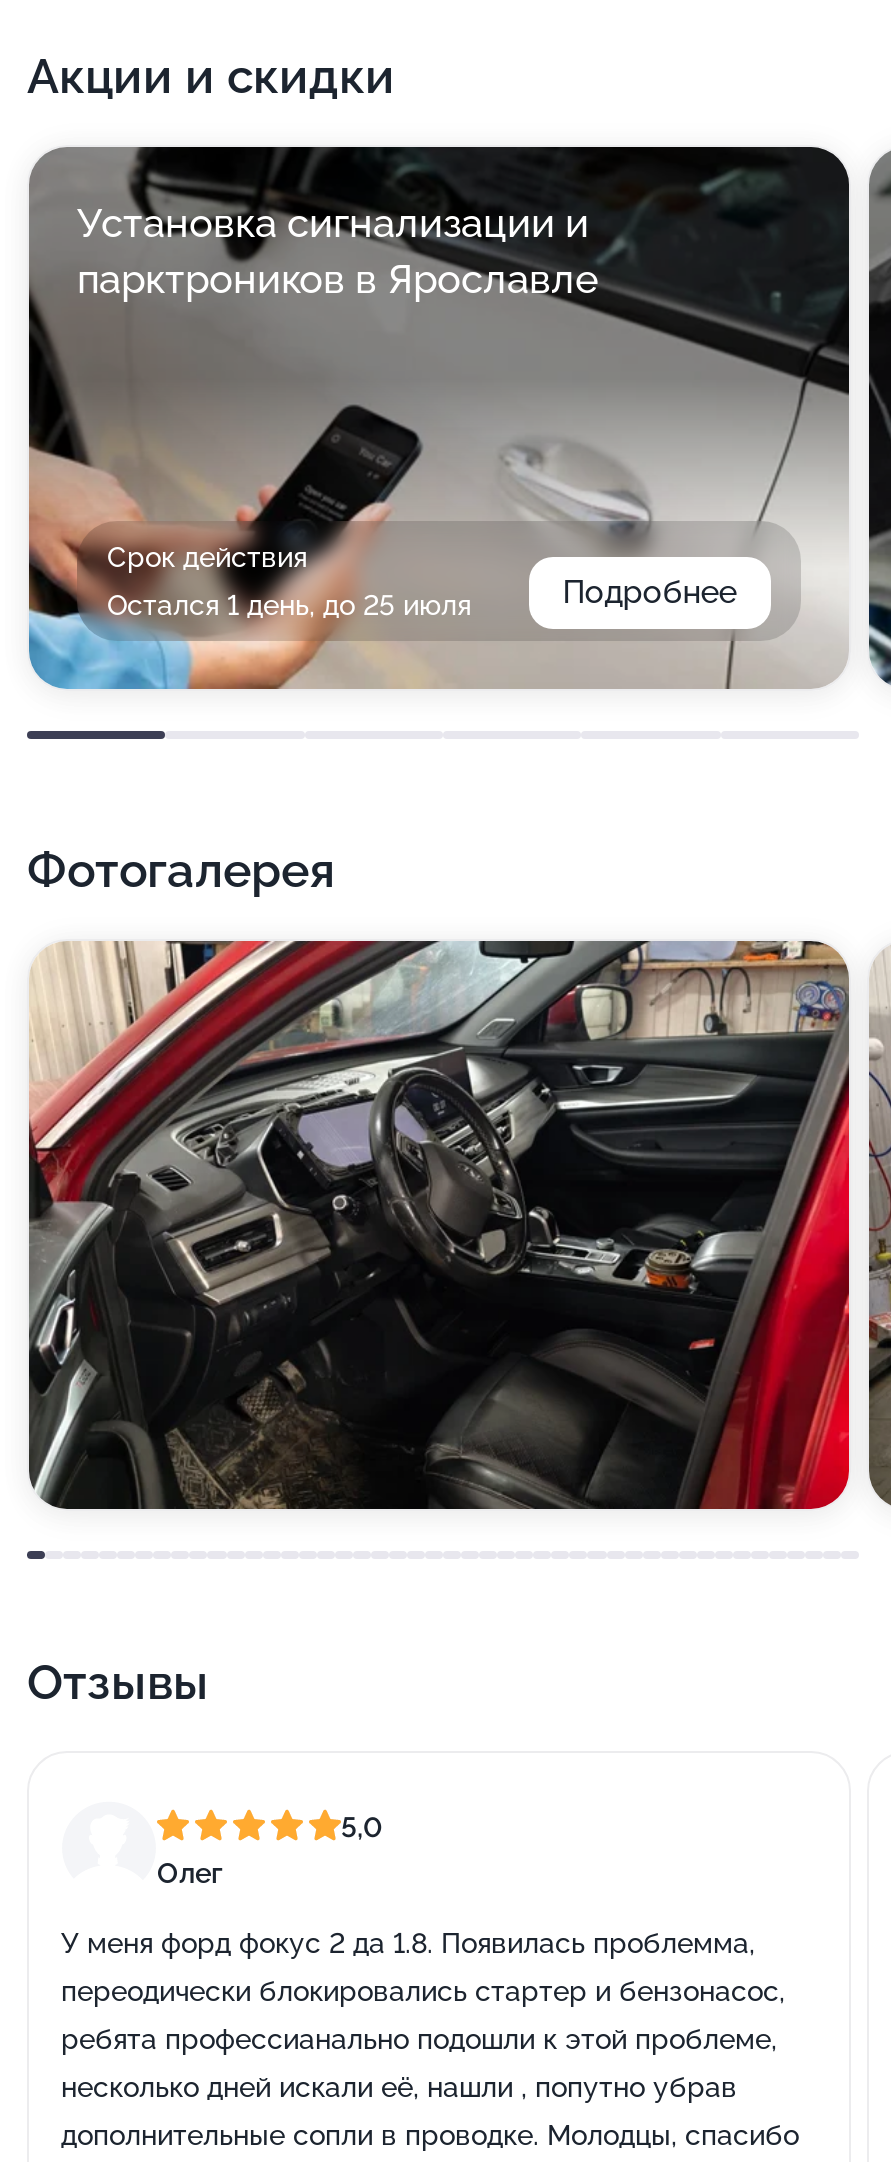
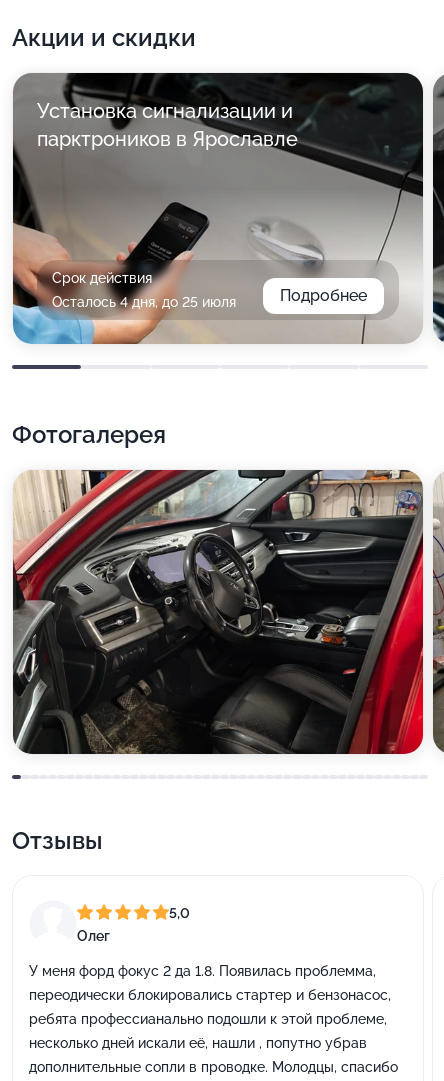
[107,589,471,621] Остался 1 день, до 25 июля -> [52,294,236,310] Осталось 4 дня, до 25 июля

